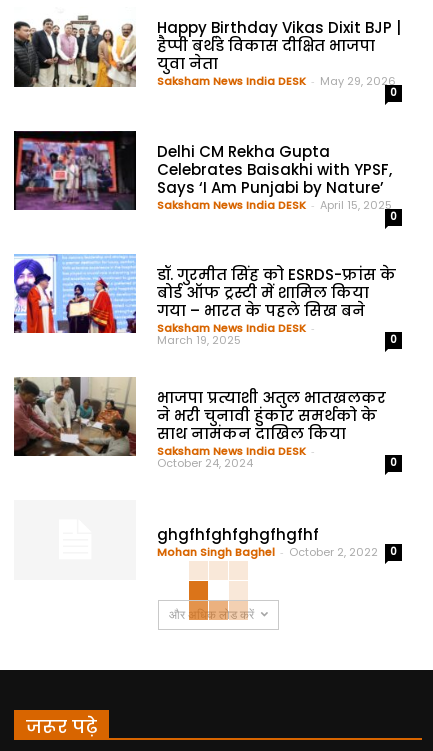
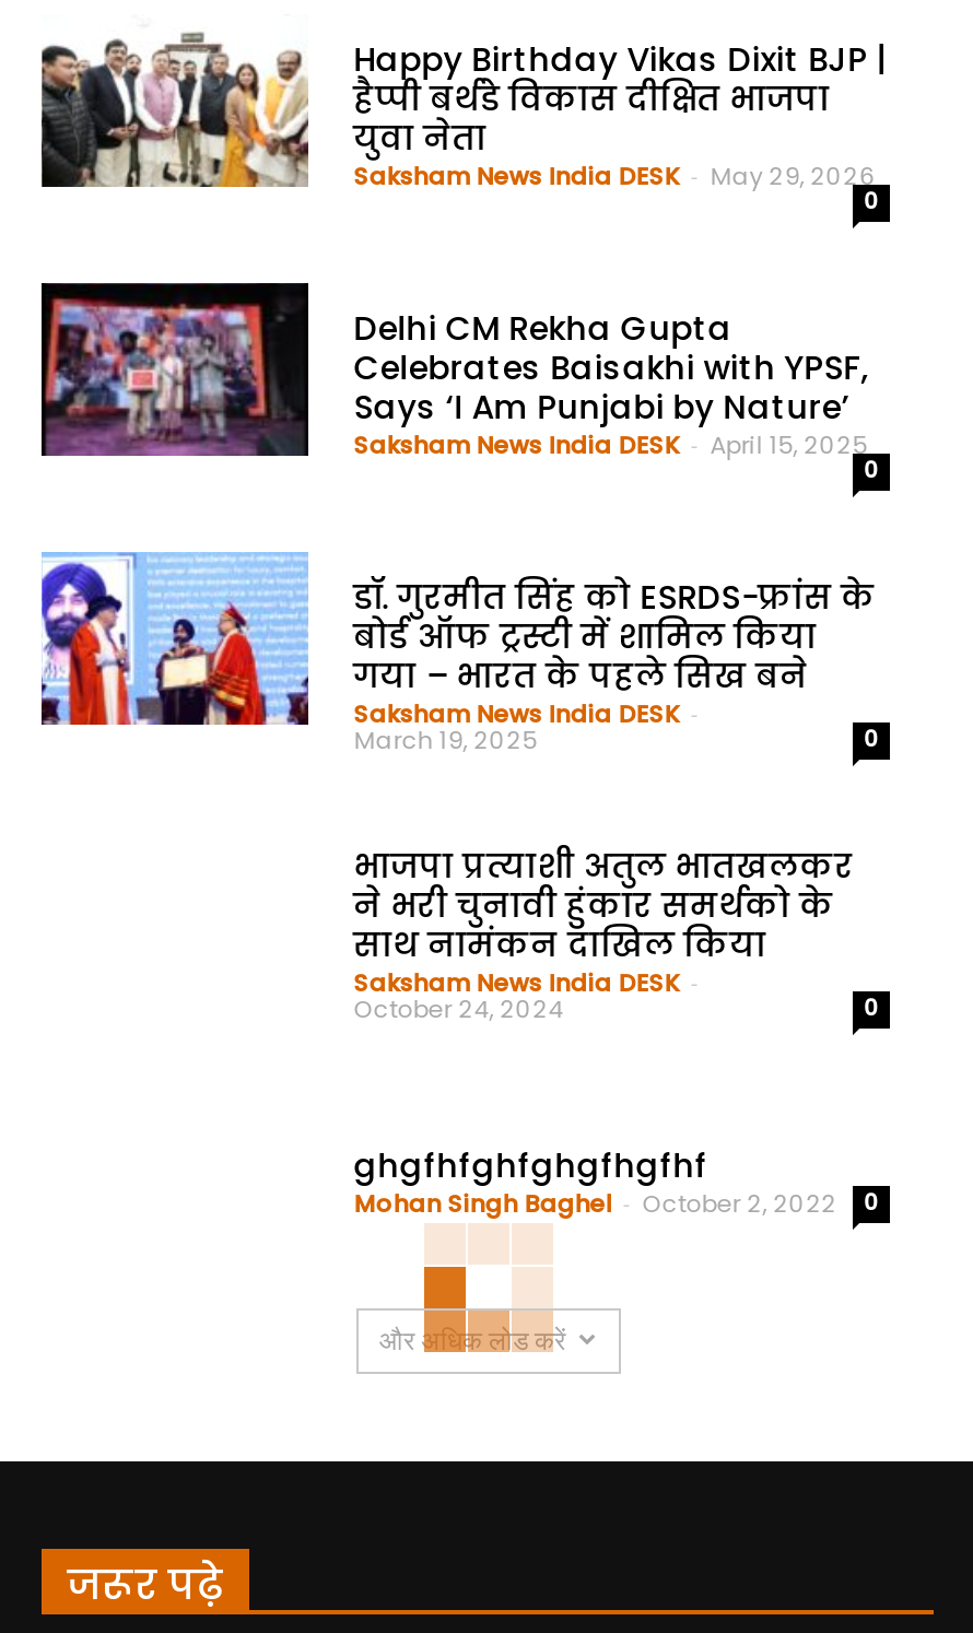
[13,376,137,457] [image] -> none

